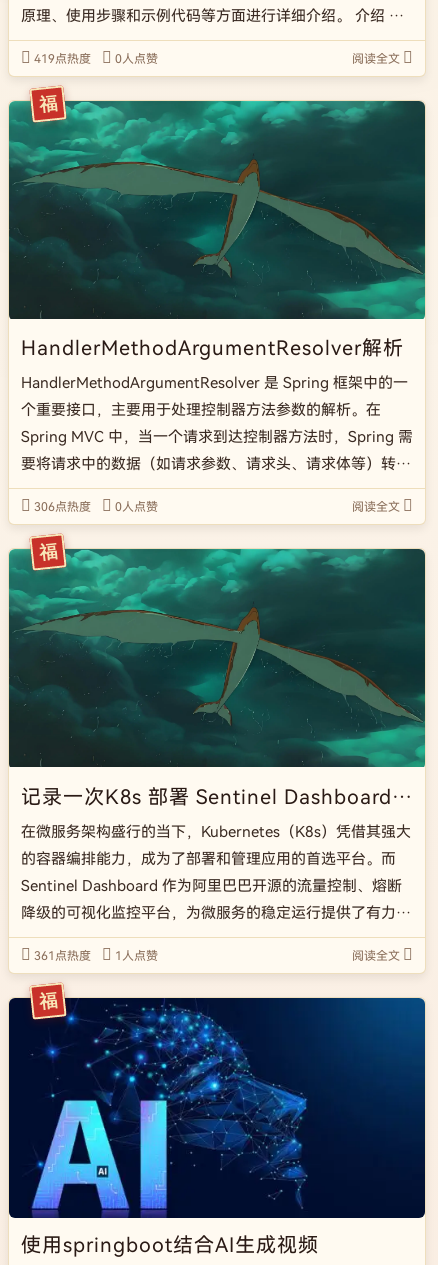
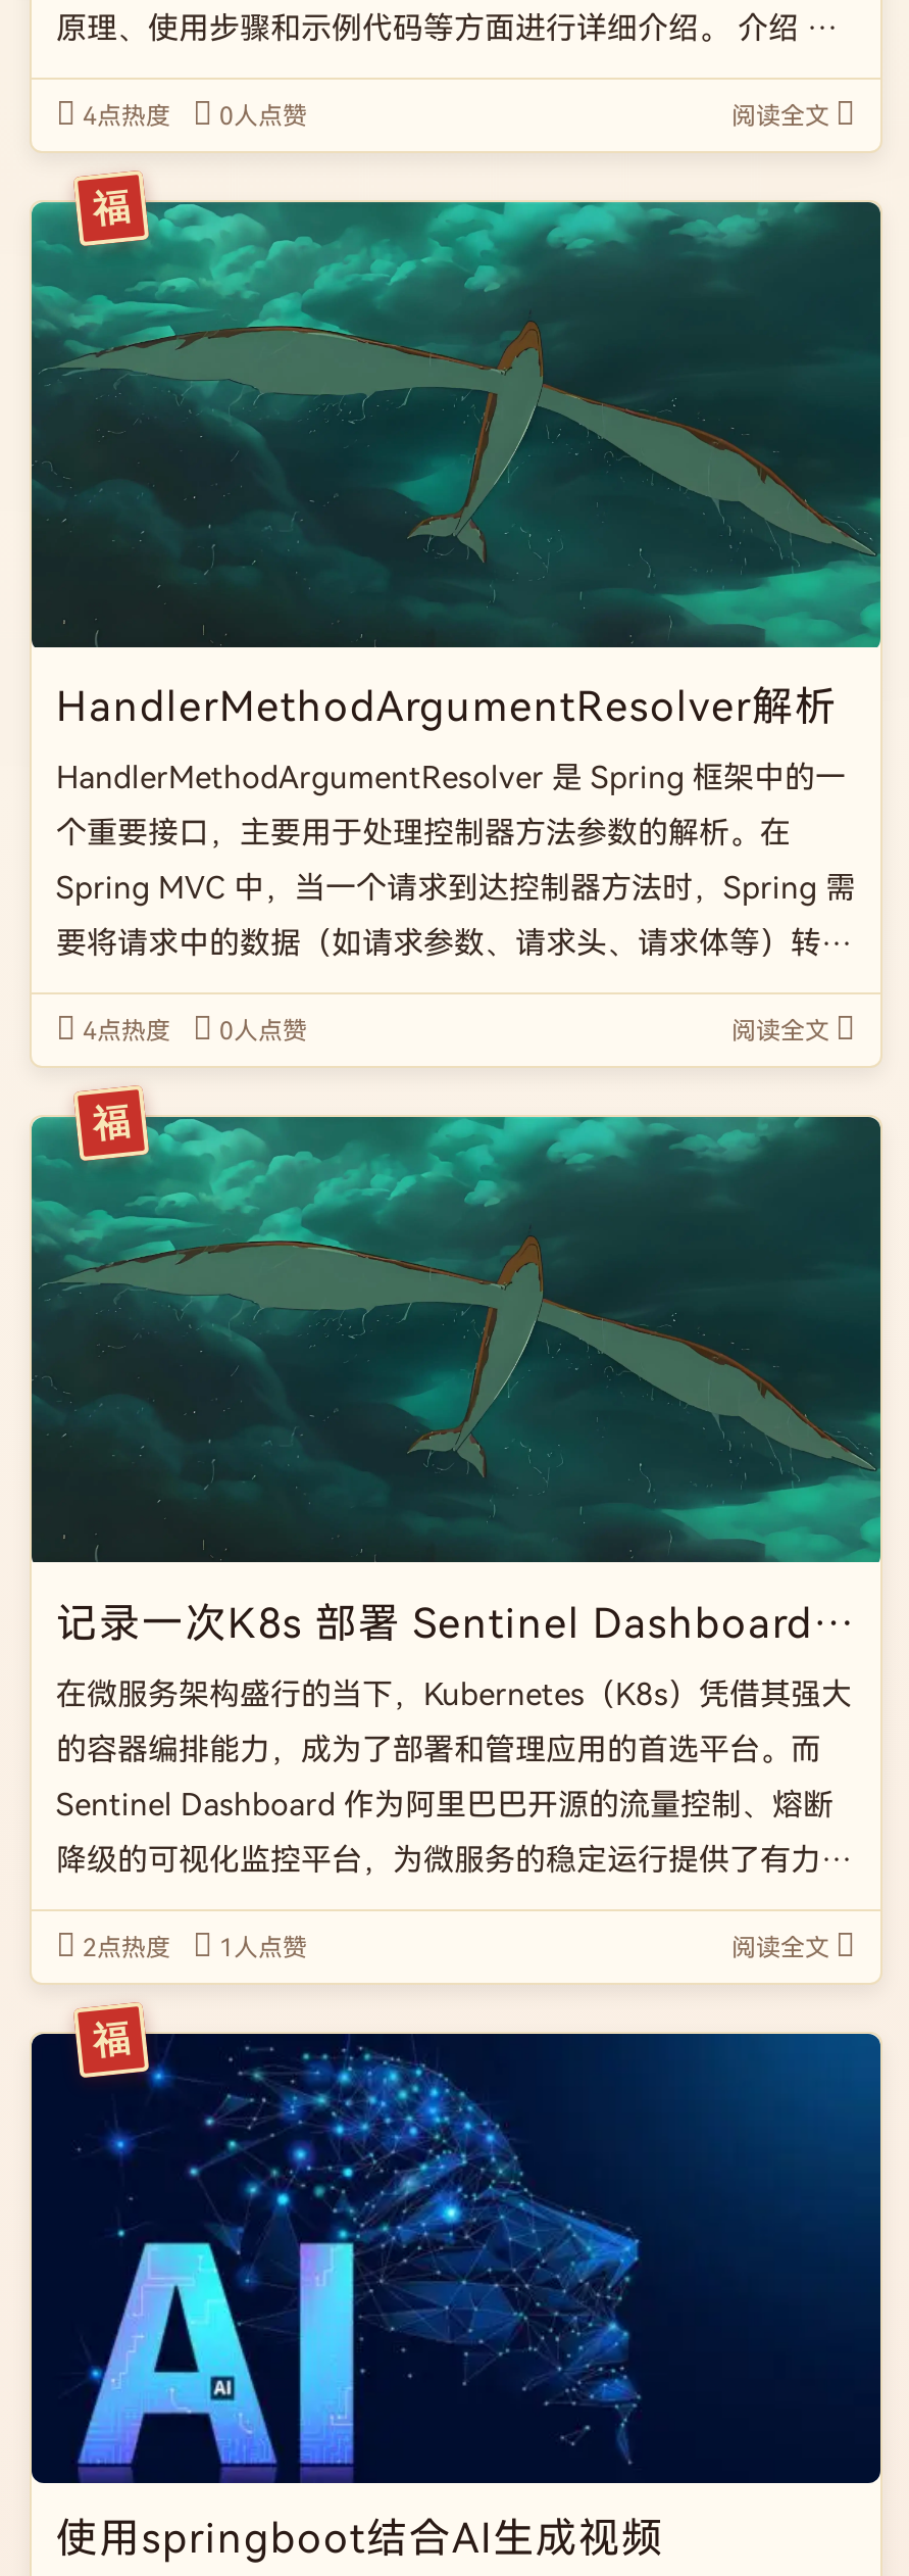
[34,52,158,66] 419点热度 0人点赞 -> [83,102,307,130] 4点热度 0人点赞
[34,500,158,514] 306点热度 0人点赞 -> [83,1018,307,1046] 4点热度 0人点赞
[34,949,158,963] 361点热度 1人点赞 -> [83,1933,307,1962] 2点热度 1人点赞

